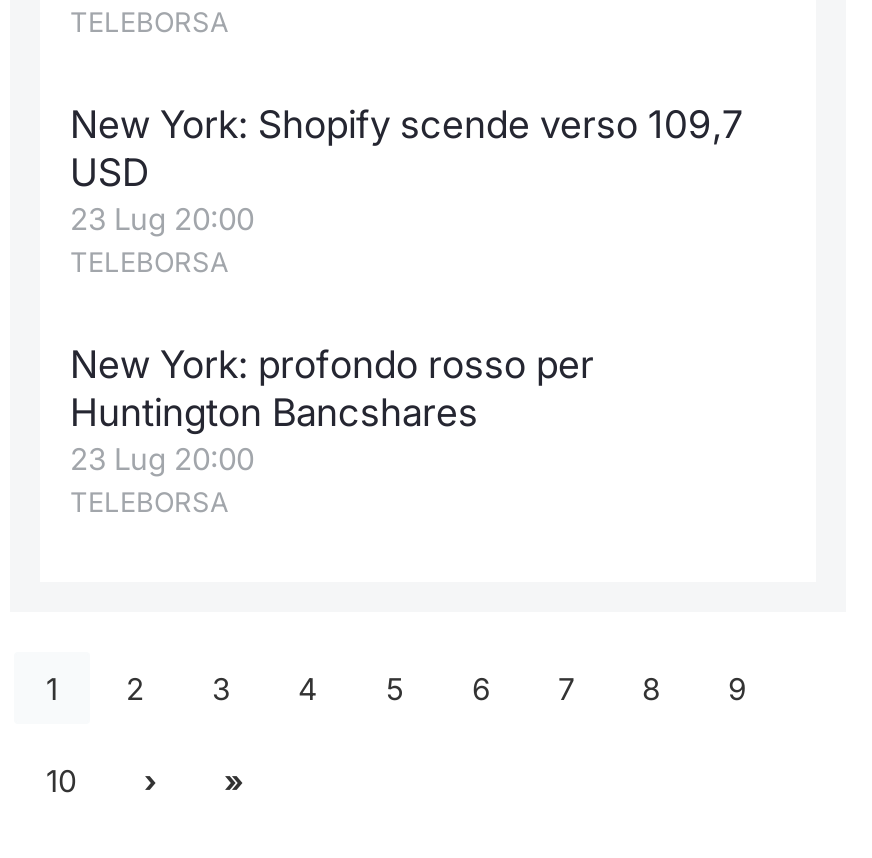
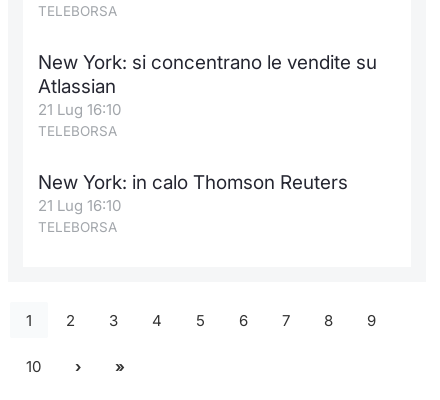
[70,102,742,238] New York: Shopify scende verso 109,7 | USD | 23 Lug 20:00 -> [38,51,377,119] New York: si concentrano le vendite su | Atlassian | 21 Lug 16:10
[70,342,594,478] New York: profondo rosso per | Huntington Bancshares | 23 Lug 20:00 -> [38,171,348,215] New York: in calo Thomson Reuters | 21 Lug 16:10

